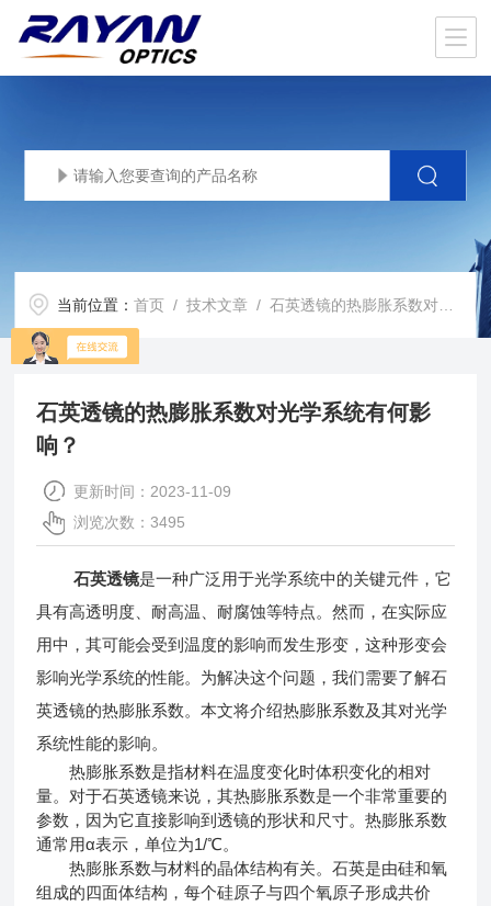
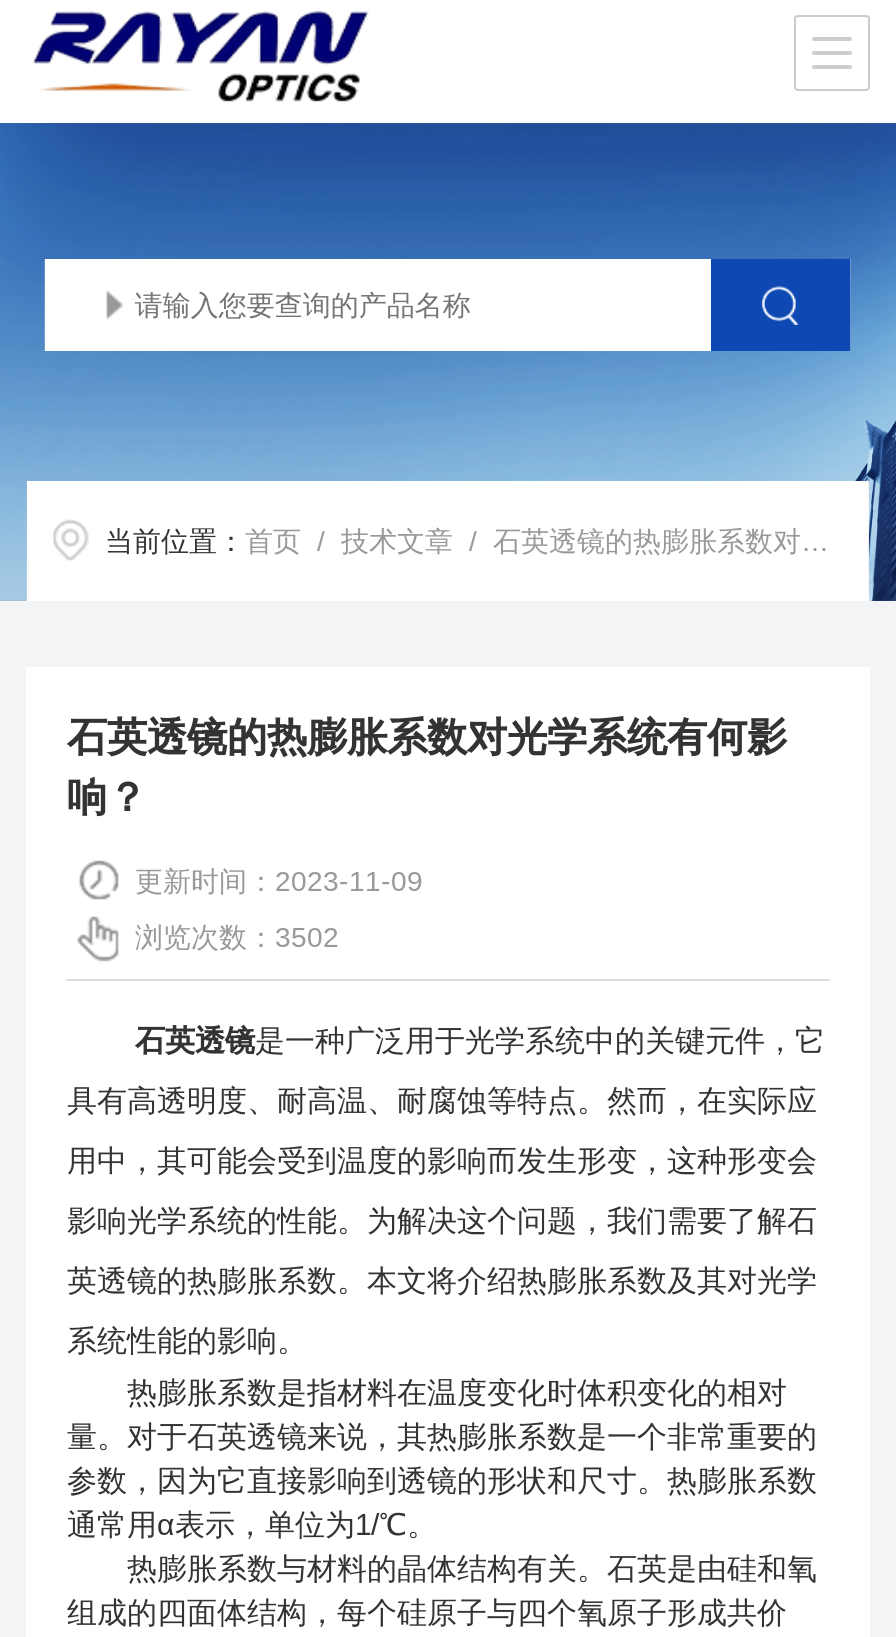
[10,327,140,365] [image] -> none
[74,513,186,530] 浏览次数：3495 -> [135,920,339,952] 浏览次数：3502

